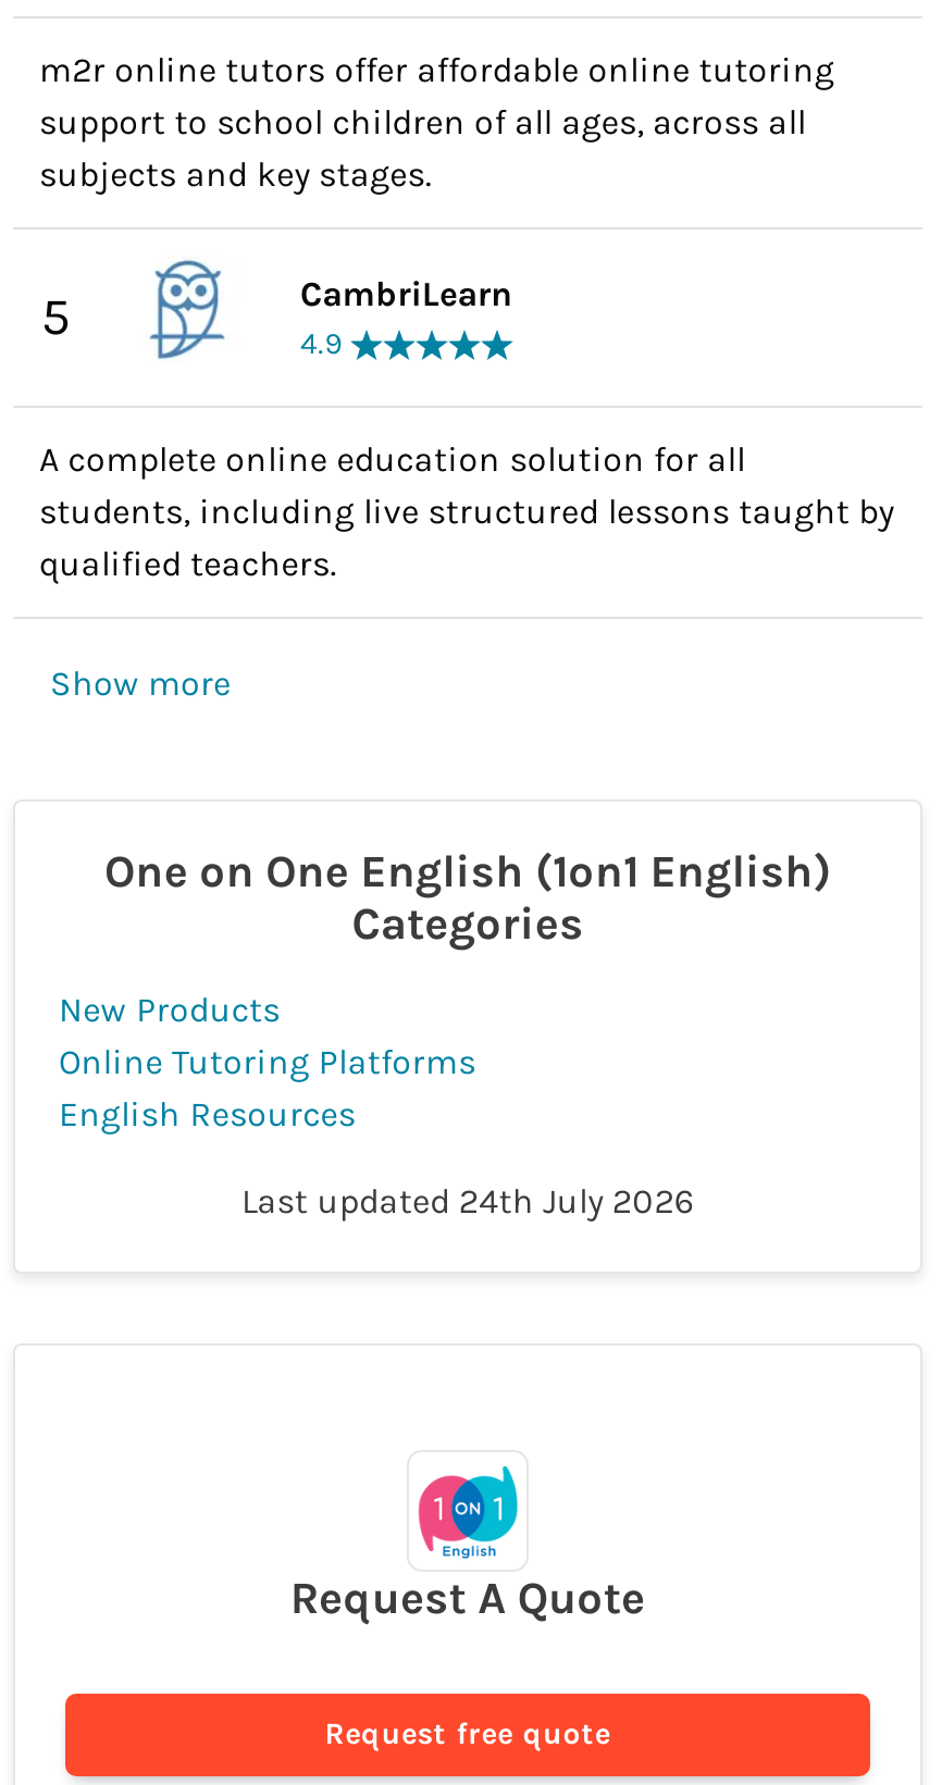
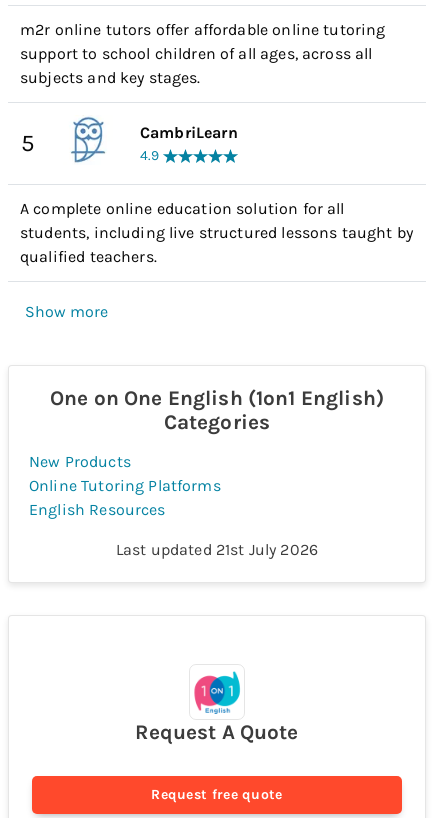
[241,1179,694,1220] Last updated 24th July 2026 -> [116,539,318,558] Last updated 21st July 2026

